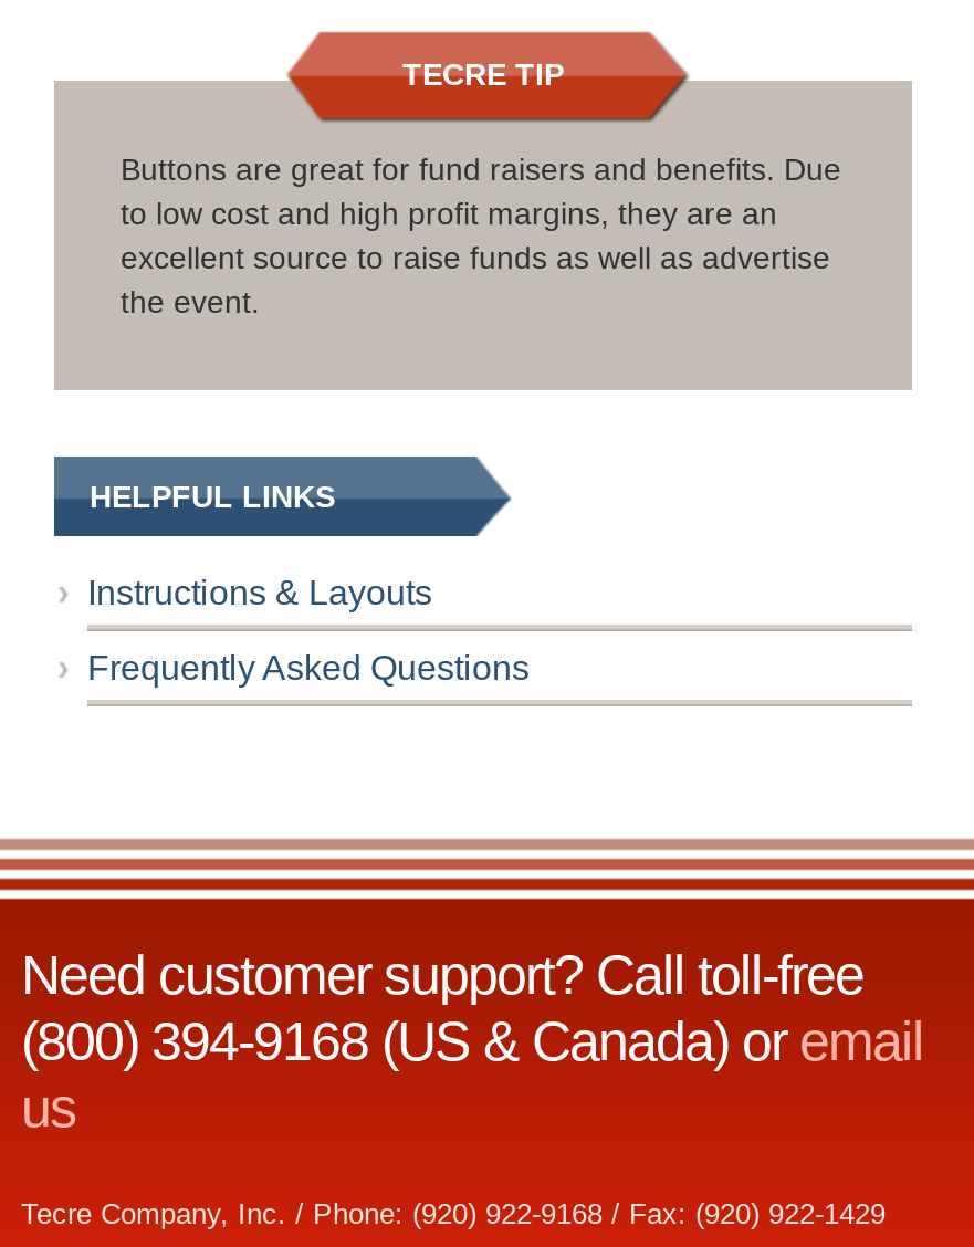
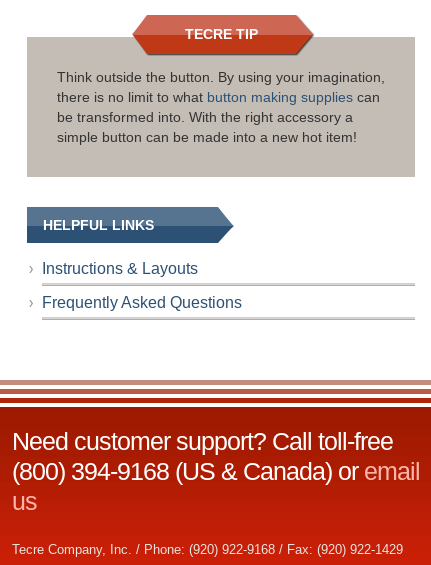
[121,151,841,319] Buttons are great for fund raisers and benefits. Due | to low cost and high profit margins, they are an | excellent source to raise funds as well as advertise | the event. -> [57,69,385,145] Think outside the button. By using your imagination, | there is no limit to what button making supplies can | be transformed into. With the right accessory a | simple button can be made into a new hot item!

